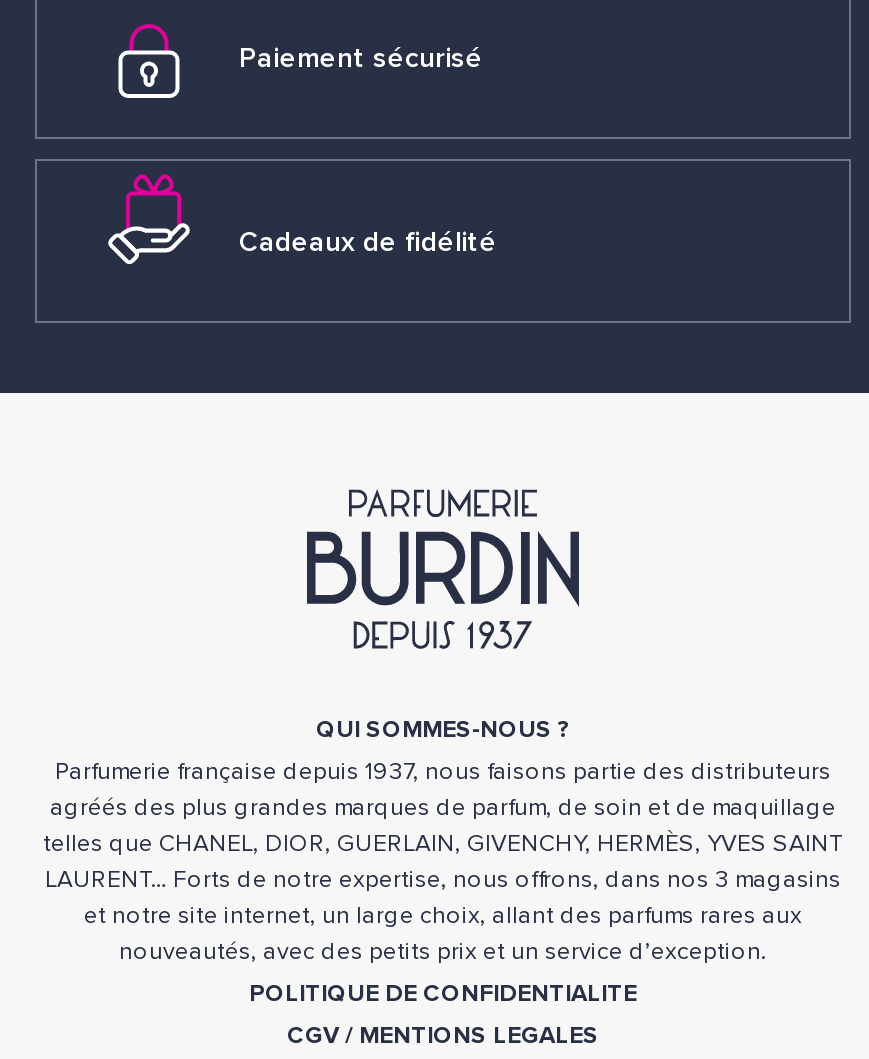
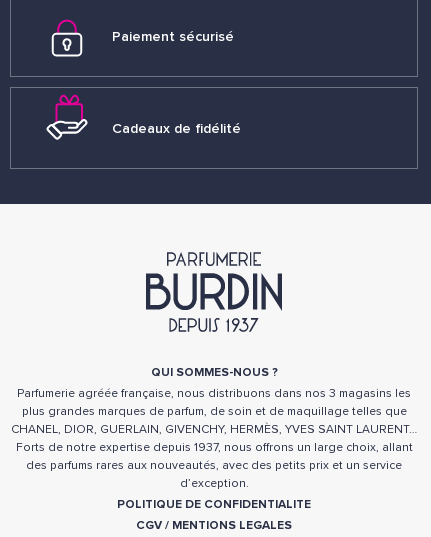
[43,757,843,967] Parfumerie française depuis 1937, nous faisons partie des distributeurs | agréés des plus grandes marques de parfum, de soin et de maquillage | telles que CHANEL, DIOR, GUERLAIN, GIVENCHY, HERMÈS, YVES SAINT | LAURENT… Forts de notre expertise, nous offrons, dans nos 3 magasins | et notre site internet, un large choix, allant des parfums rares aux | nouveautés, avec des petits prix et un service d’exception. -> [11,386,417,491] Parfumerie agréée française, nous distribuons dans nos 3 magasins les | plus grandes marques de parfum, de soin et de maquillage telles que | CHANEL, DIOR, GUERLAIN, GIVENCHY, HERMÈS, YVES SAINT LAURENT… | Forts de notre expertise depuis 1937, nous offrons un large choix, allant | des parfums rares aux nouveautés, avec des petits prix et un service | d’exception.

